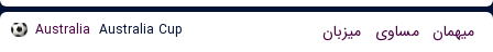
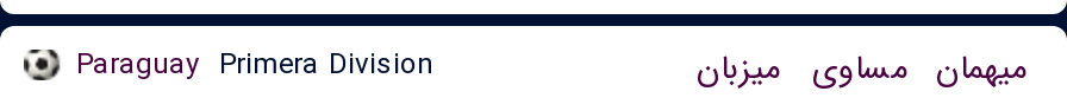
[35,19,183,40] Australia Australia Cup -> [76,43,433,87] Paraguay Primera Division

